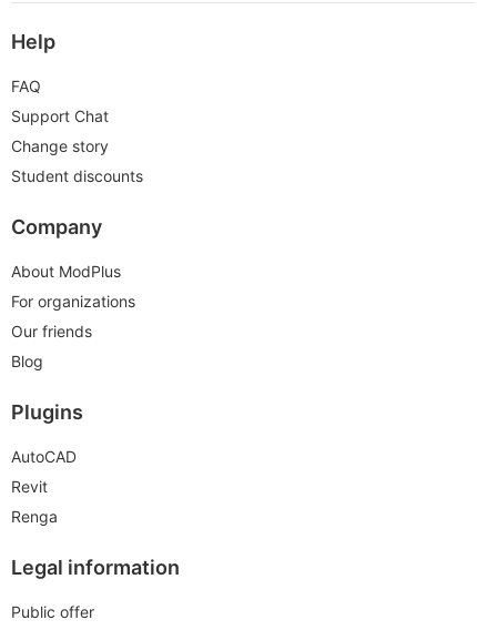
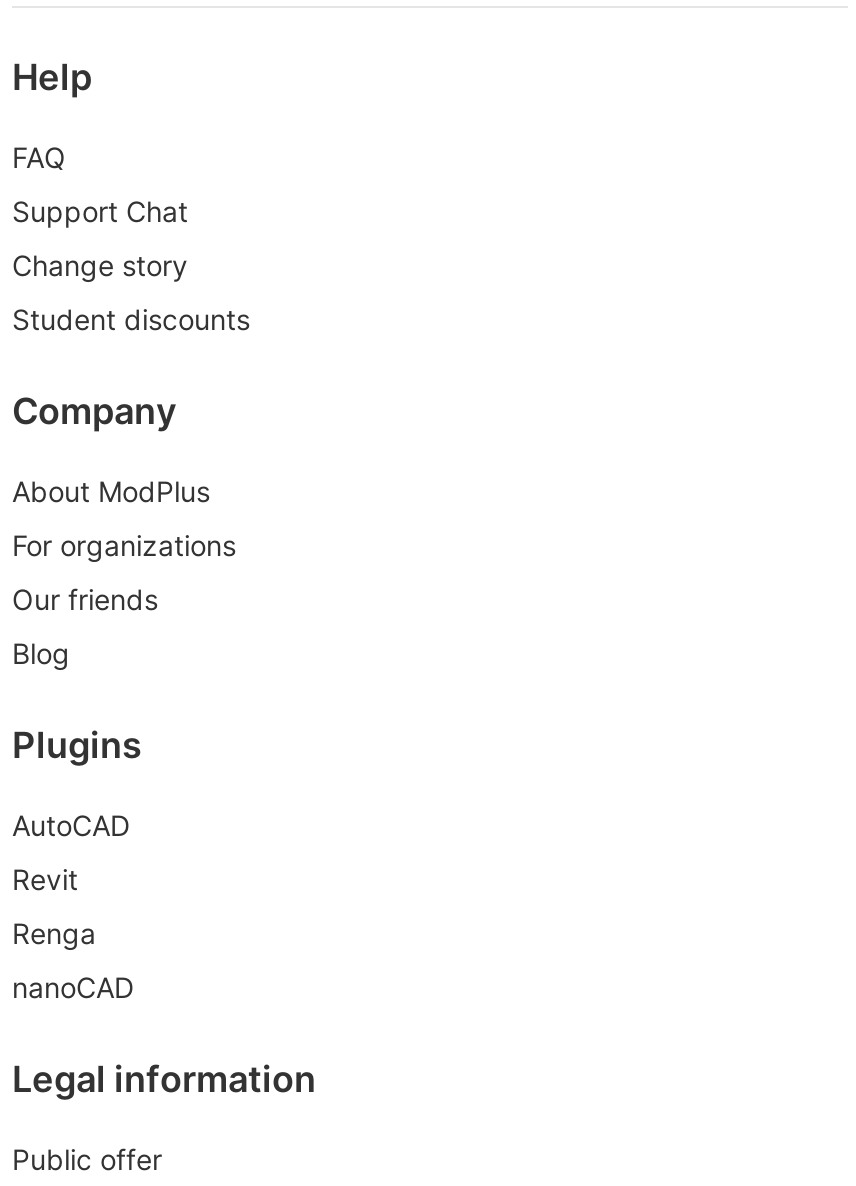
none -> [12,970,134,1004] nanoCAD

